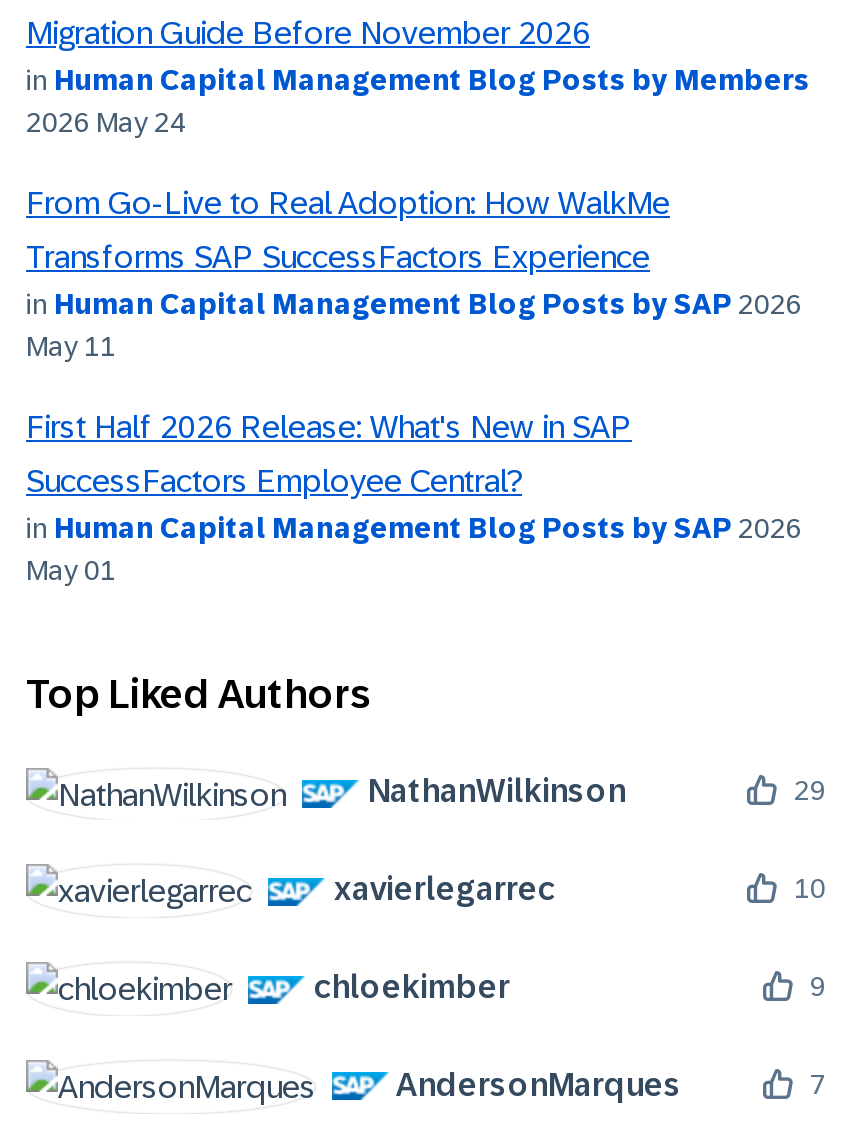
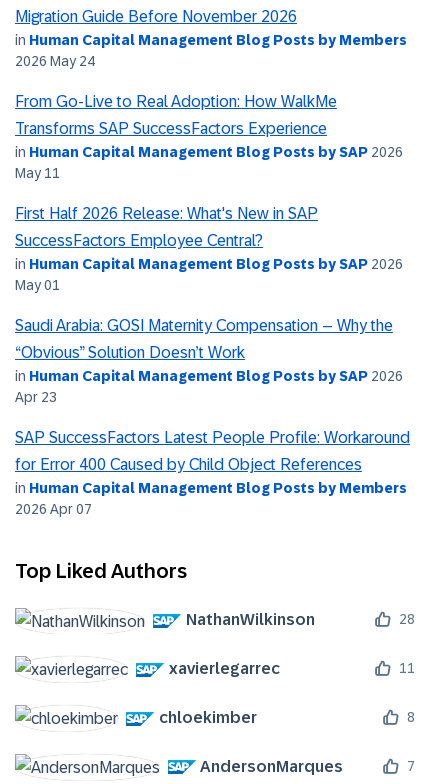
none -> [15,316,410,516] Saudi Arabia: GOSI Maternity Compensation – Why the | “Obvious” Solution Doesn’t Work | in Human Capital Management Blog Posts by SAP 2026 | Apr 23 | SAP SuccessFactors Latest People Profile: Workaround | for Error 400 Caused by Child Object References | in Human Capital Management Blog Posts by Members | 2026 Apr 07
[788,775,826,807] 29 -> [396,611,415,627] 28
[788,872,826,904] 10 -> [396,660,415,676] 11
[804,970,826,1002] 9 -> [404,709,415,725] 8

